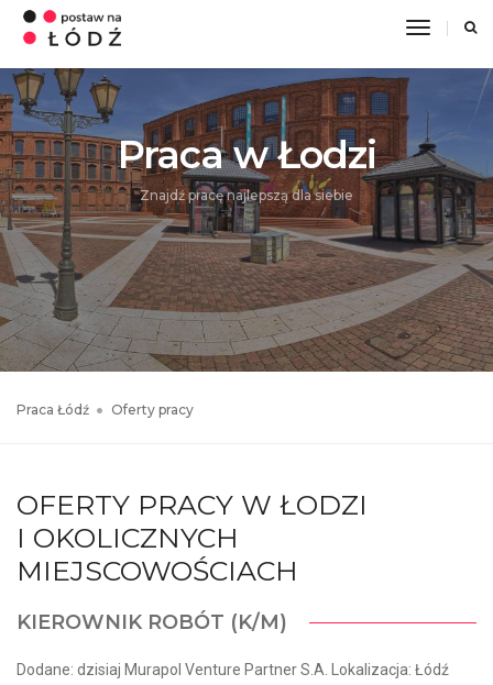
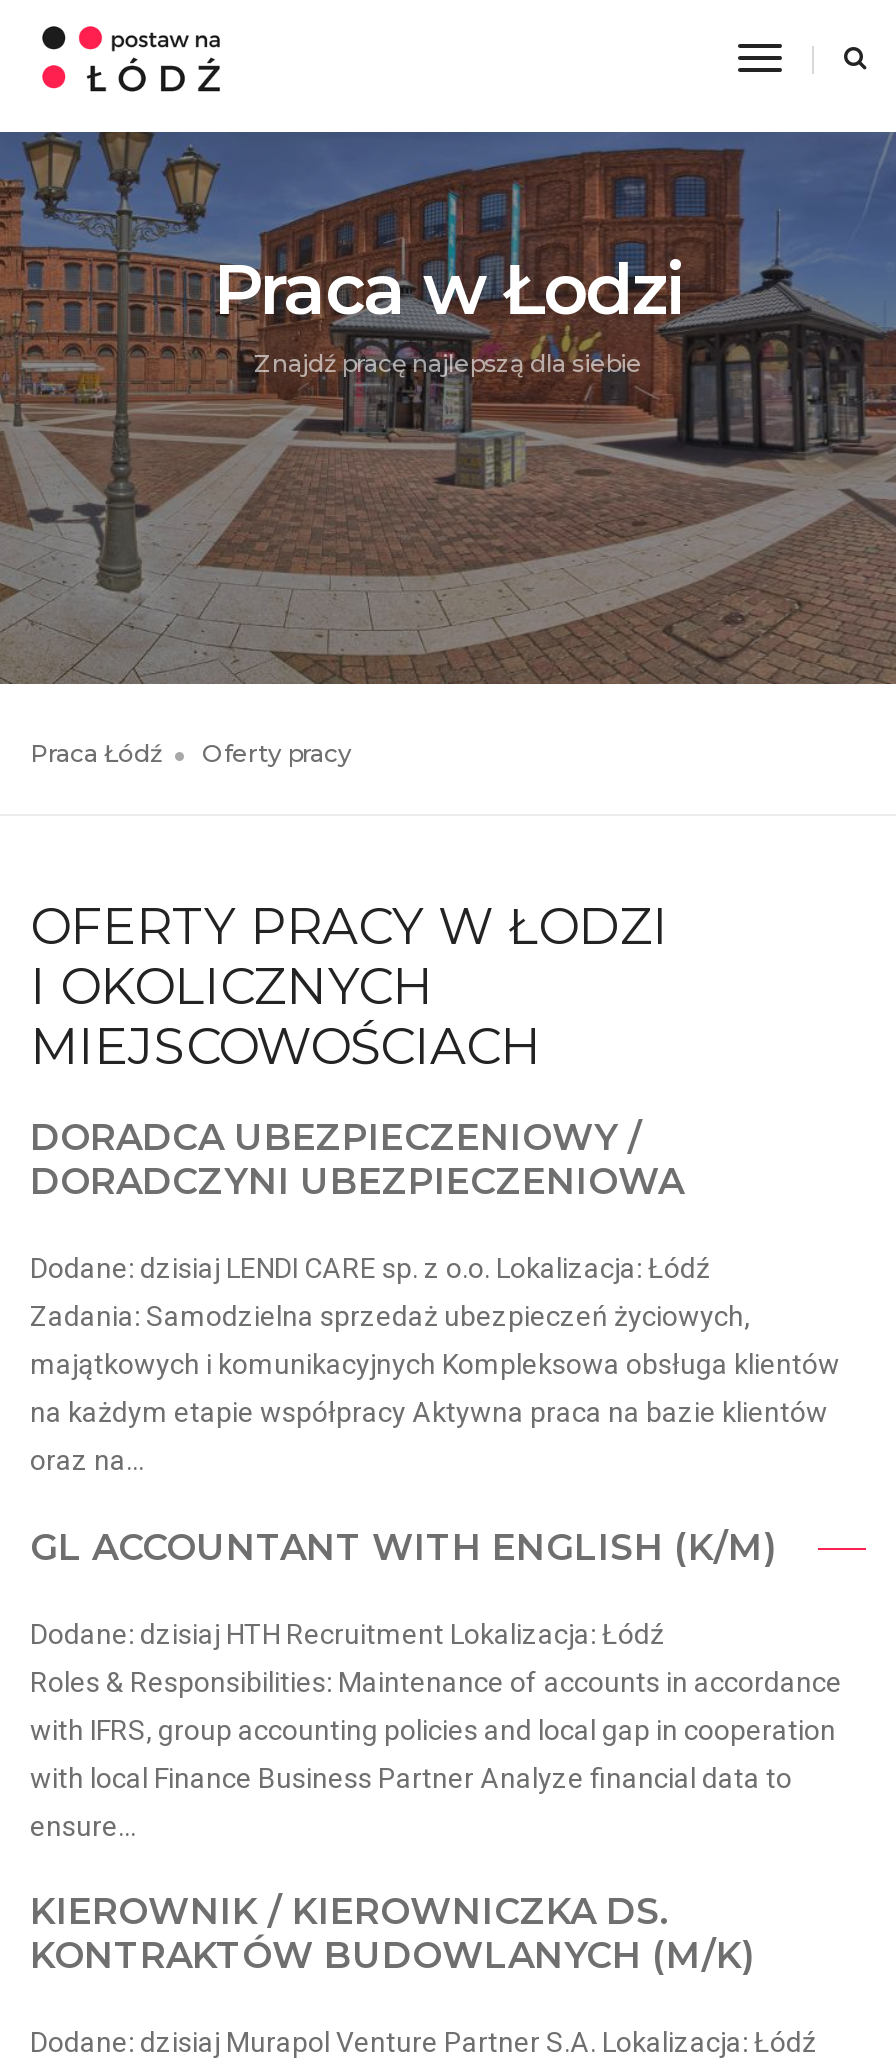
[17,610,287,635] KIEROWNIK ROBÓT (K/M) -> [30,1116,842,1978] DORADCA UBEZPIECZENIOWY / | DORADCZYNI UBEZPIECZENIOWA | Dodane: dzisiaj LENDI CARE sp. z o.o. Lokalizacja: Łódź | Zadania: Samodzielna sprzedaż ubezpieczeń życiowych, | majątkowych i komunikacyjnych Kompleksowa obsługa klientów | na każdym etapie współpracy Aktywna praca na bazie klientów | oraz na... | GL ACCOUNTANT WITH ENGLISH (K/M) | Dodane: dzisiaj HTH Recruitment Lokalizacja: Łódź | Roles & Responsibilities: Maintenance of accounts in accordance | with IFRS, group accounting policies and local gap in cooperation | with local Finance Business Partner Analyze financial data to | ensure... | KIEROWNIK / KIEROWNICZKA DS. | KONTRAKTÓW BUDOWLANYCH (M/K)

